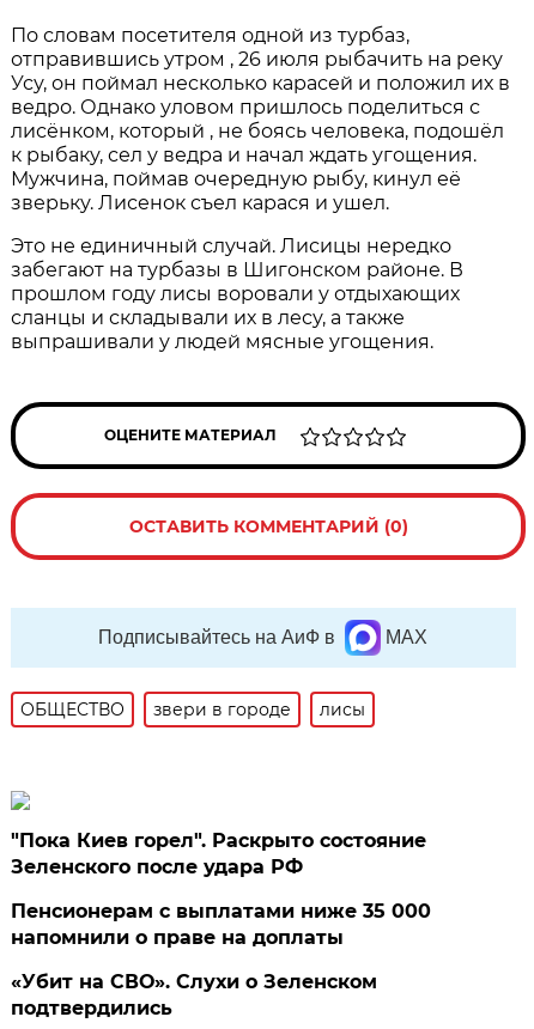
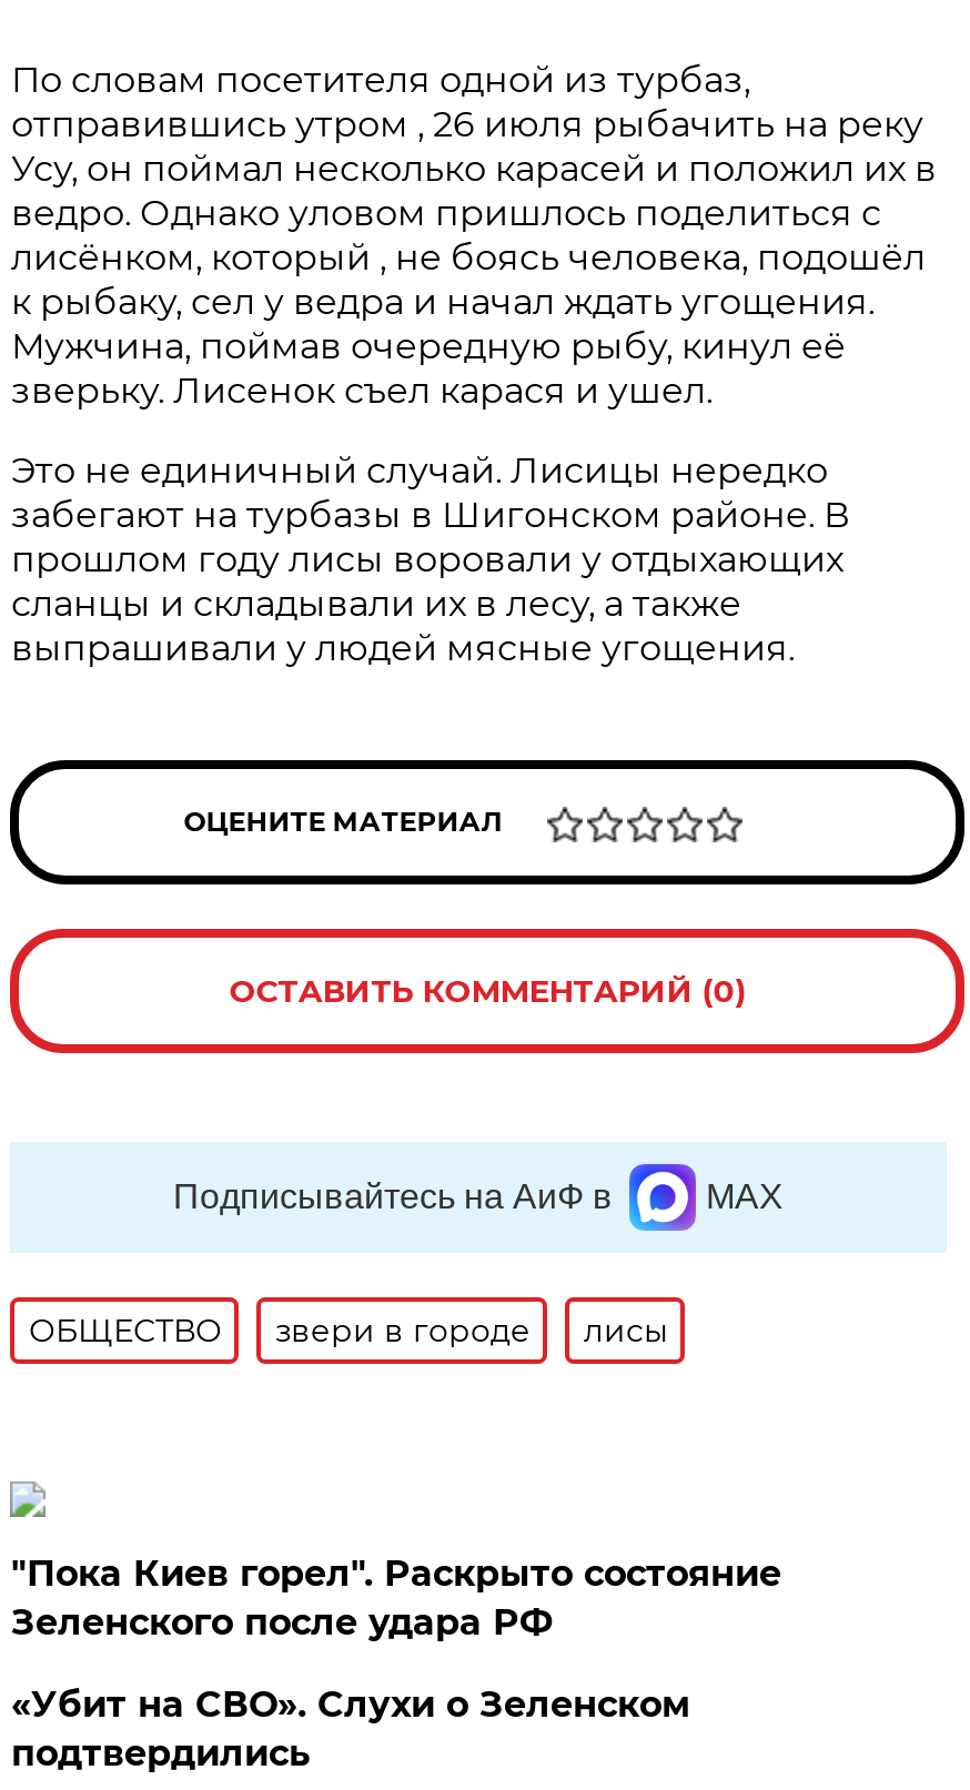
[11,900,432,949] Пенсионерам с выплатами ниже 35 000 | напомнили о праве на доплаты -> none

